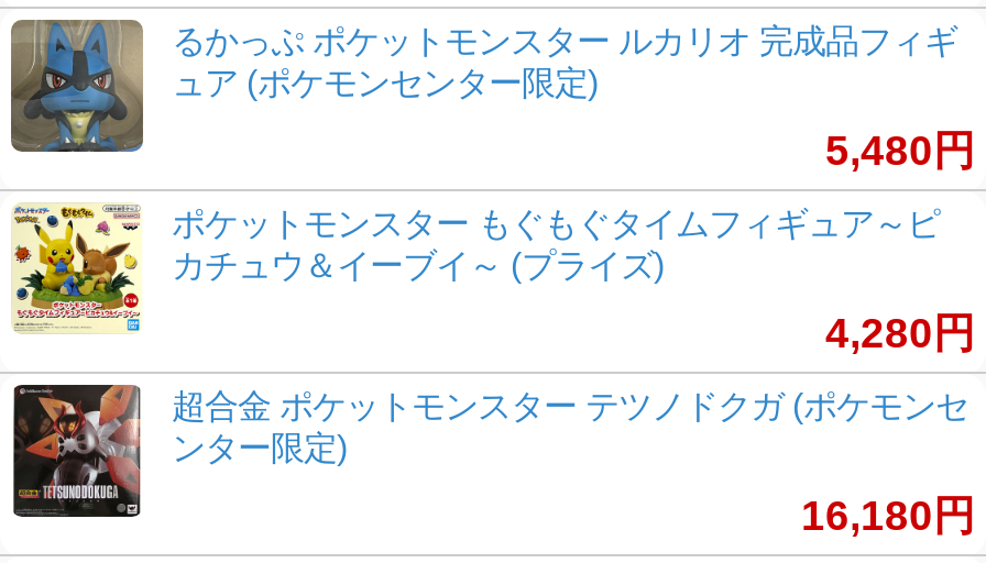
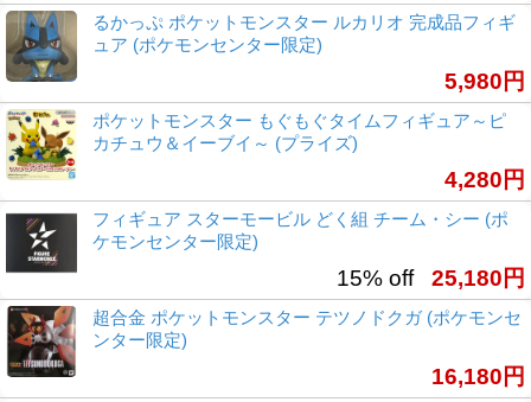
[825,127,975,173] 5,480円 -> [444,69,525,93] 5,980円
none -> [6,208,525,290] [image] | フィギュア スターモービル どく組 チーム・シー (ポ | ケモンセンター限定) | 15% off 25,180円

